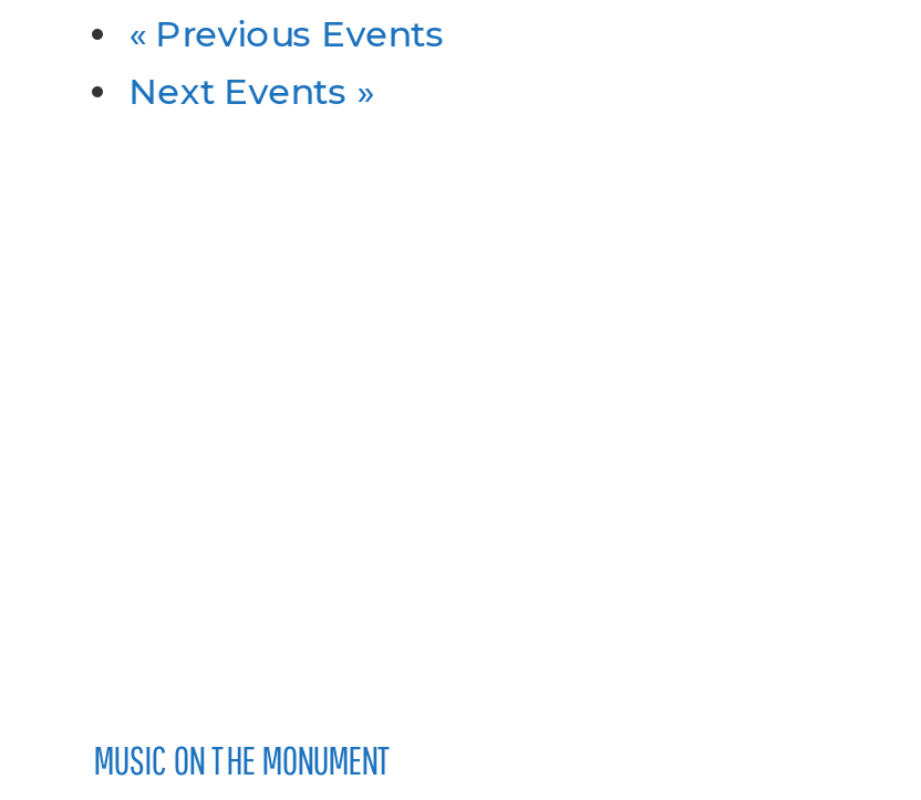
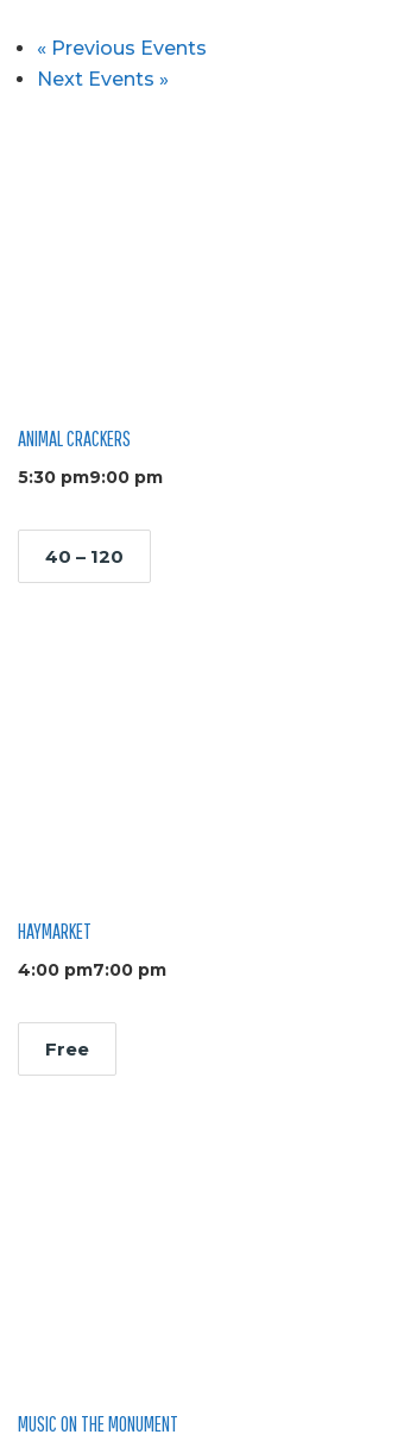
none -> [18,426,163,488] ANIMAL CRACKERS | 5:30 pm9:00 pm
none -> [18,919,166,981] HAYMARKET | 4:00 pm7:00 pm
none -> [45,545,123,568] 40 – 120
none -> [45,1038,89,1060] Free

